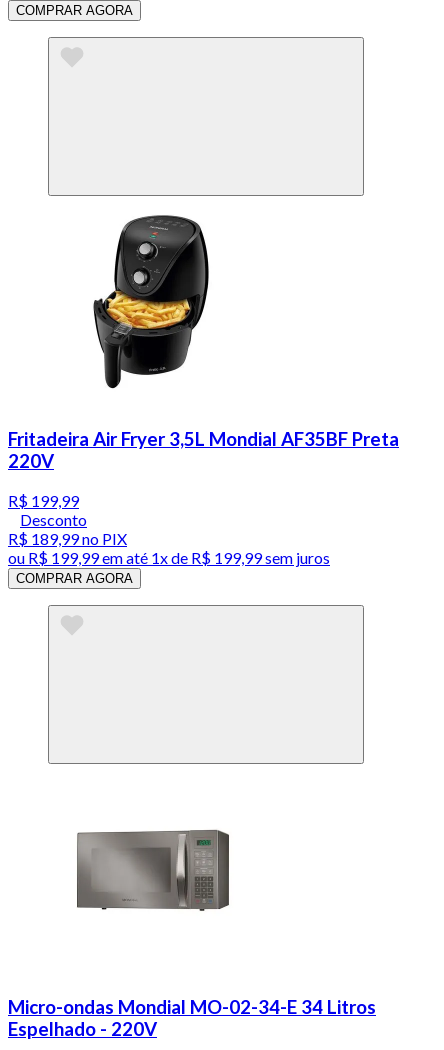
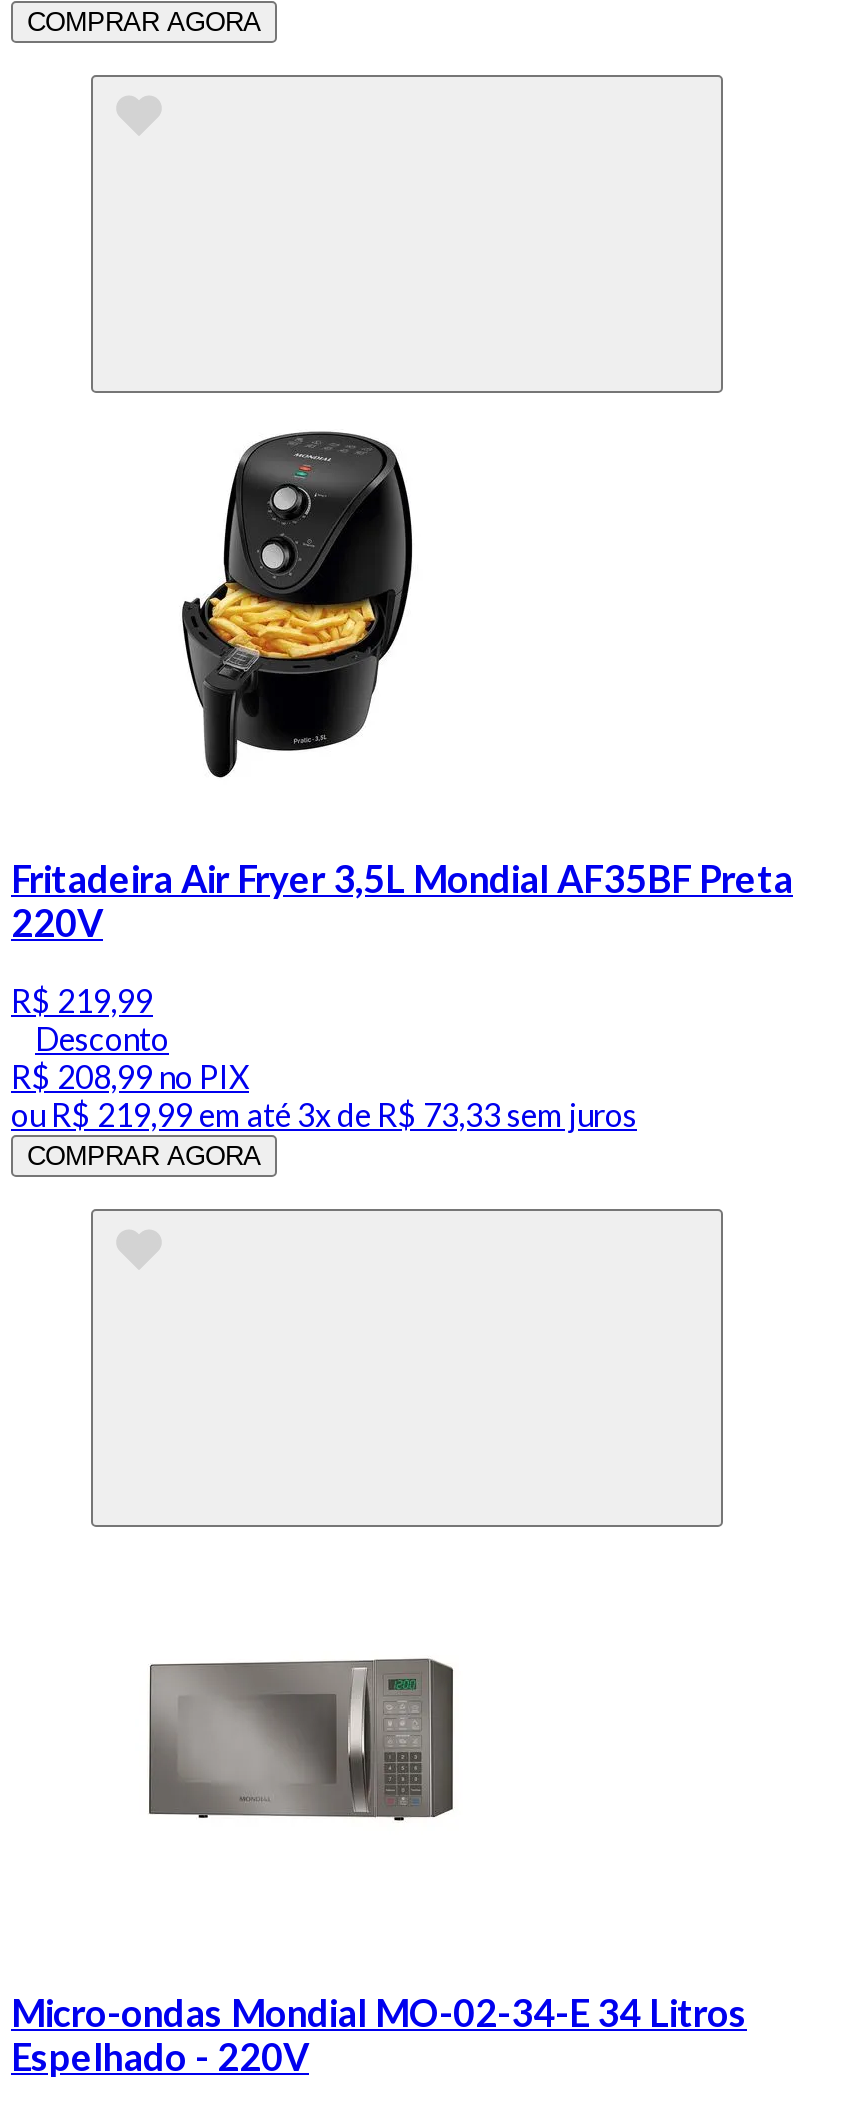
[8,491,79,510] R$ 199,99 -> [11,982,153,1020] R$ 219,99
[8,529,127,548] R$ 189,99 no PIX -> [11,1058,249,1096] R$ 208,99 no PIX
[8,548,330,567] ou R$ 199,99 em até 1x de R$ 199,99 sem juros -> [11,1096,637,1134] ou R$ 219,99 em até 3x de R$ 73,33 sem juros

